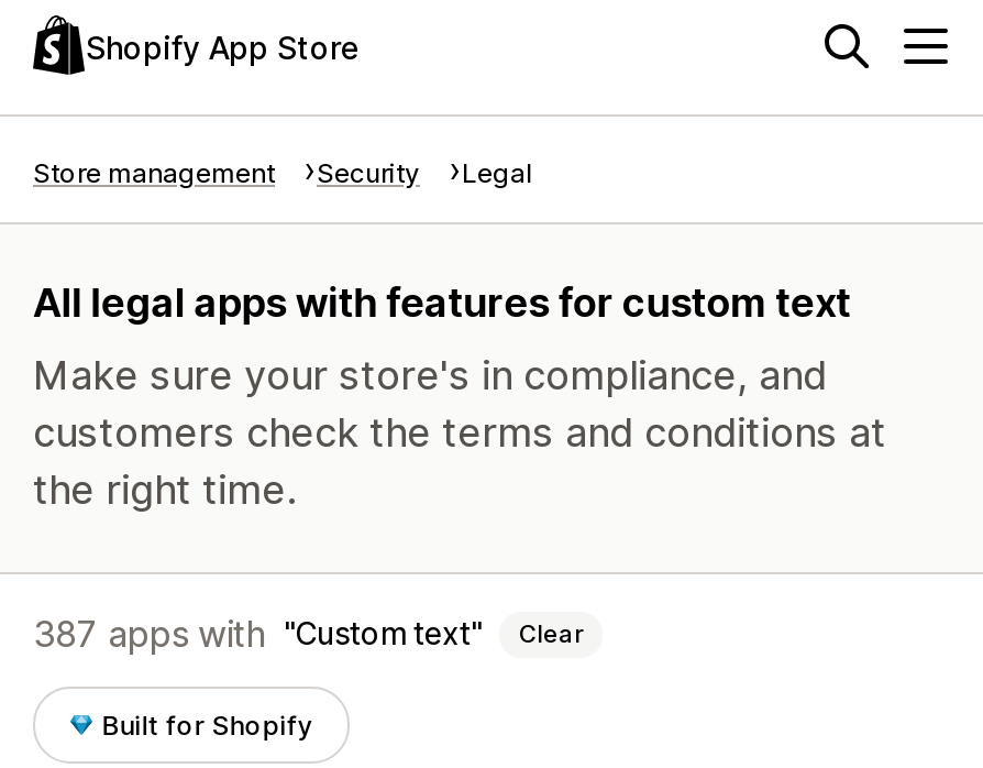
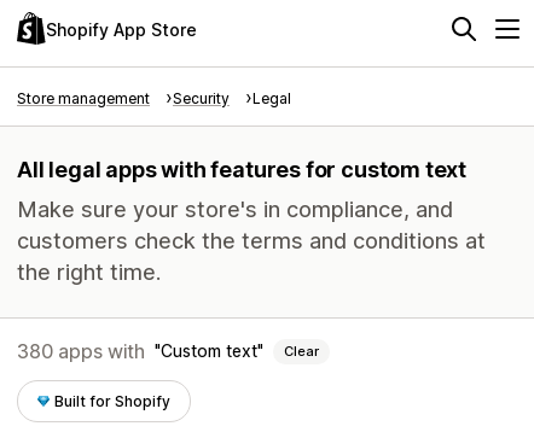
[33,612,583,656] 387 apps with Custom text Clear -> [17,339,319,363] 380 apps with Custom text Clear

